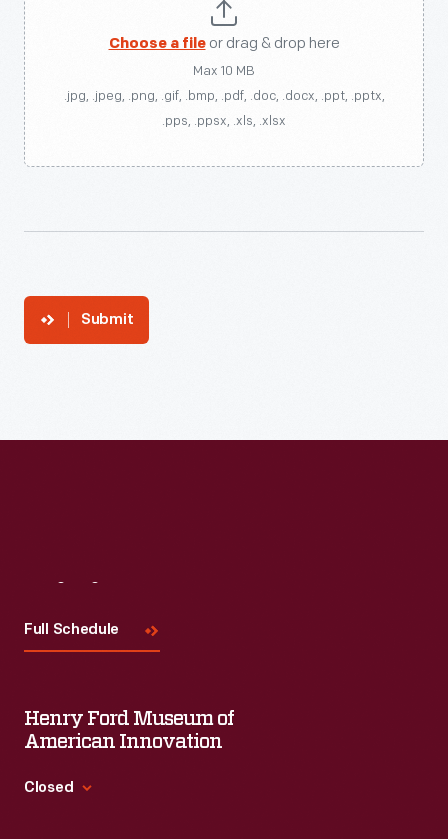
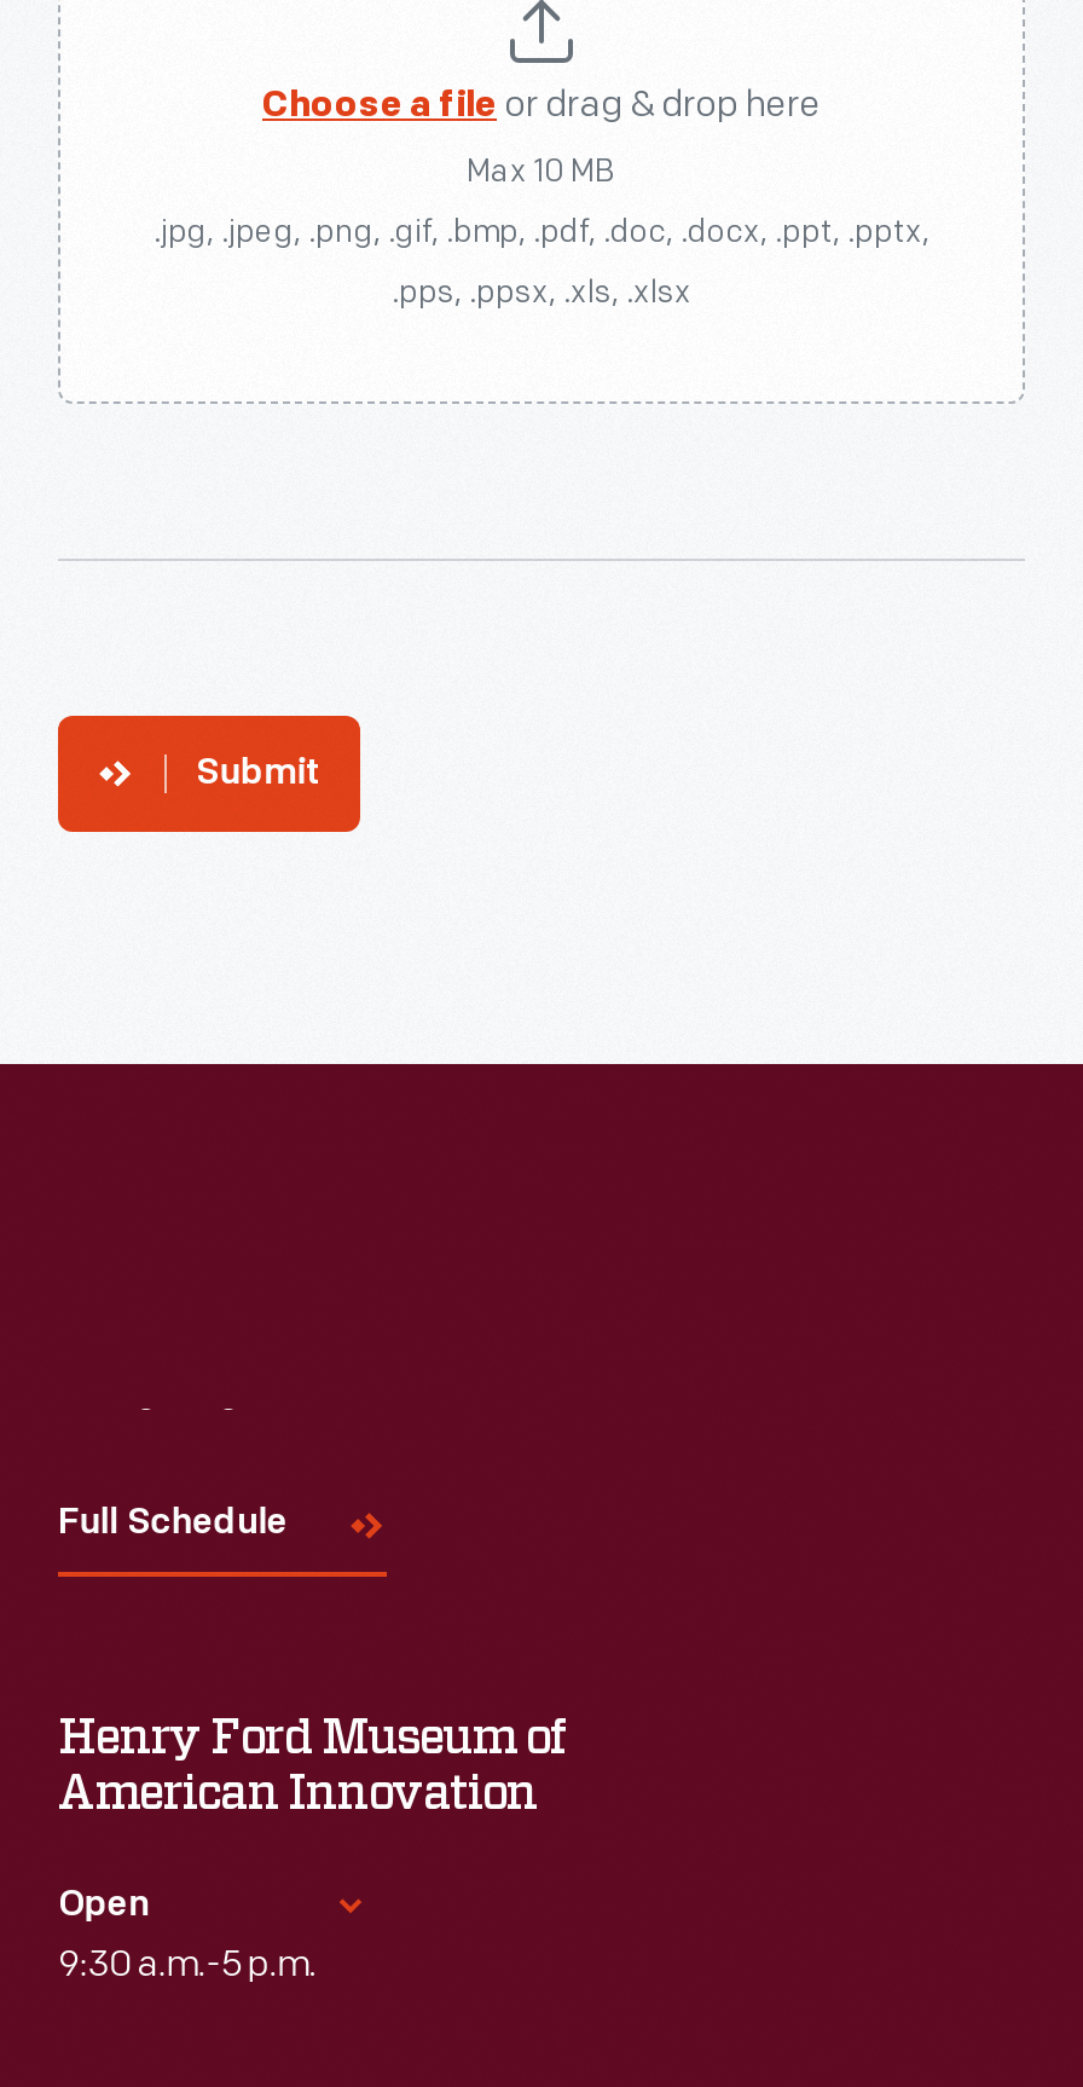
[24,781,73,796] Closed -> [58,1889,317,1988] Open | 9:30 a.m.-5 p.m.

